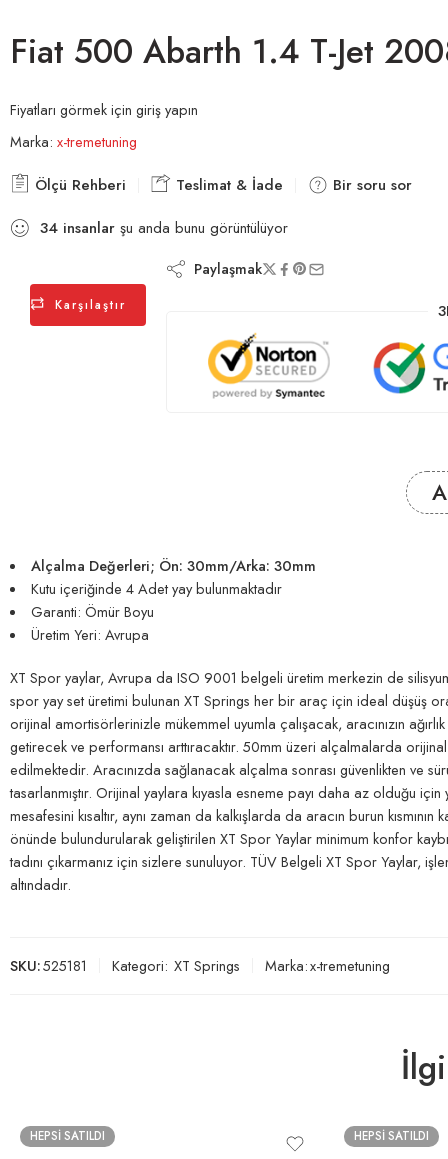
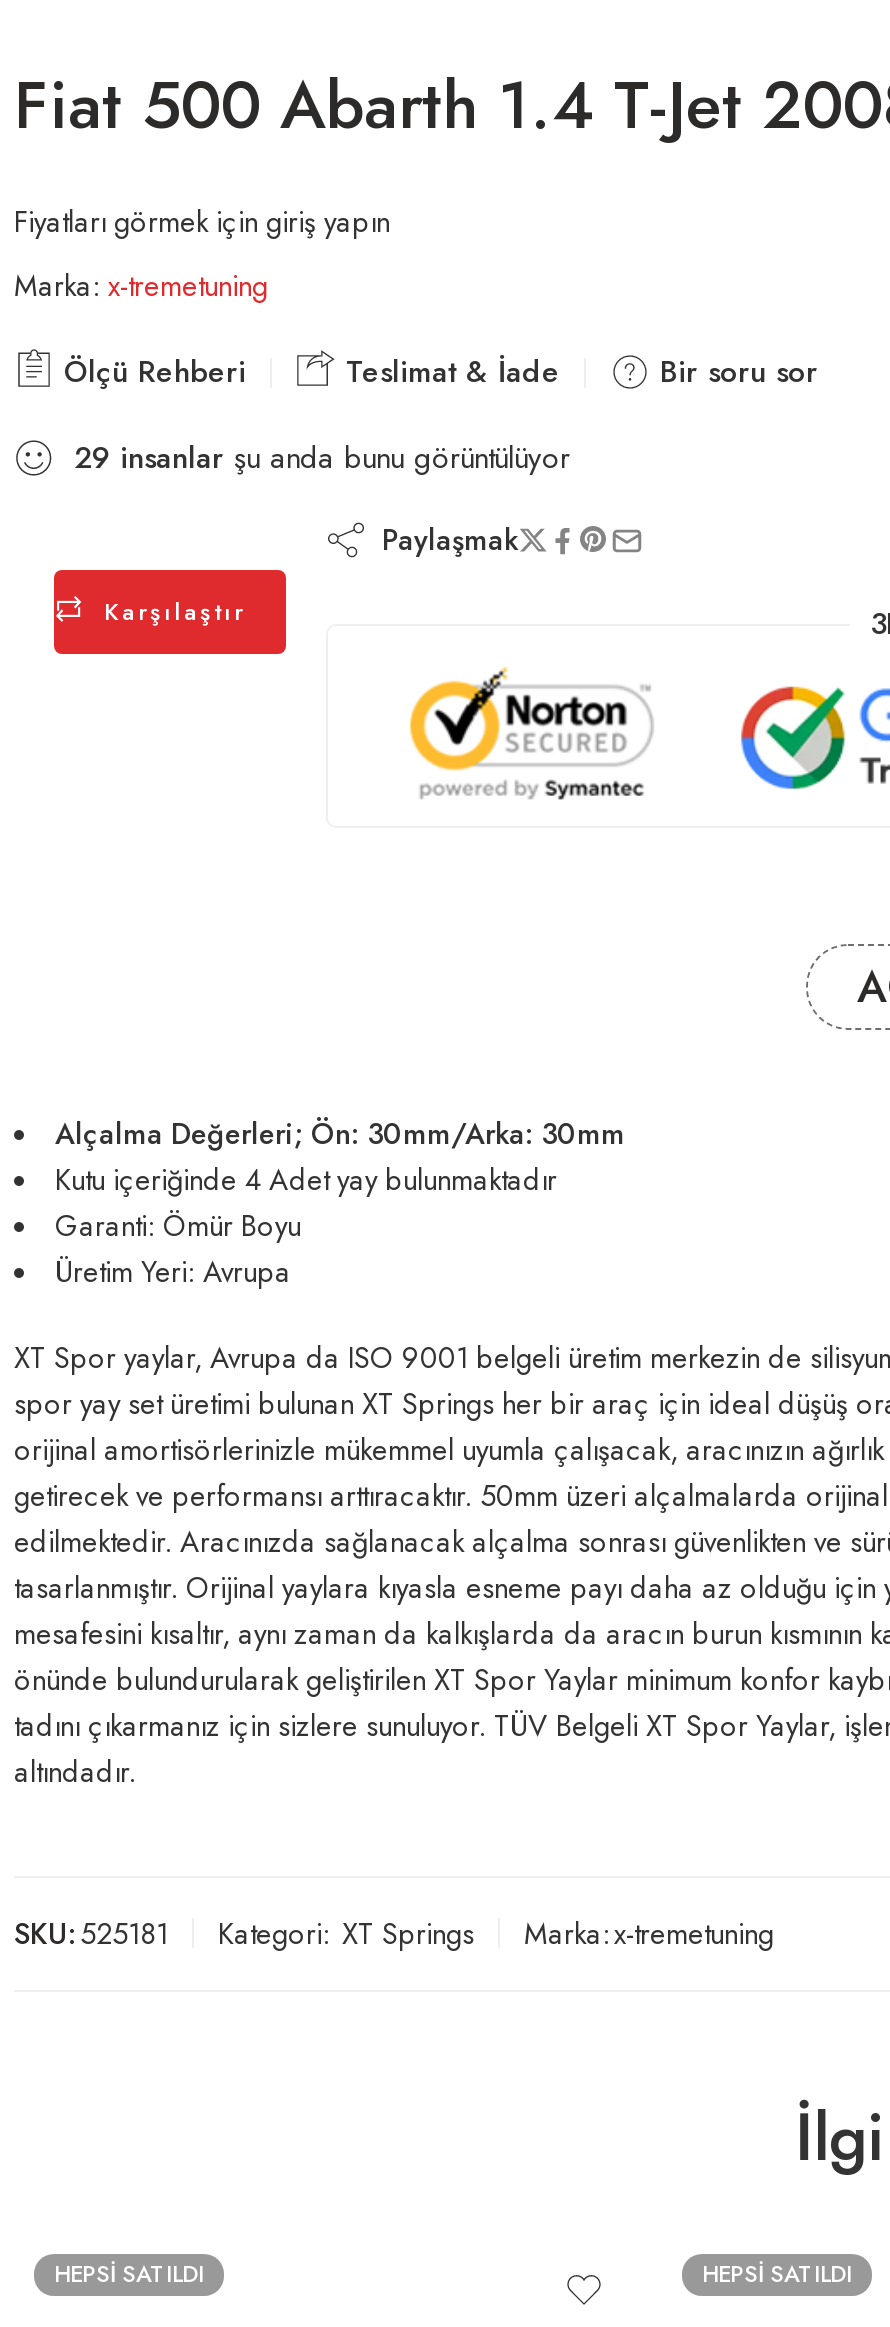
[40,217,288,239] 34 insanlar şu anda bunu görüntülüyor -> [74,436,570,480] 29 insanlar şu anda bunu görüntülüyor

